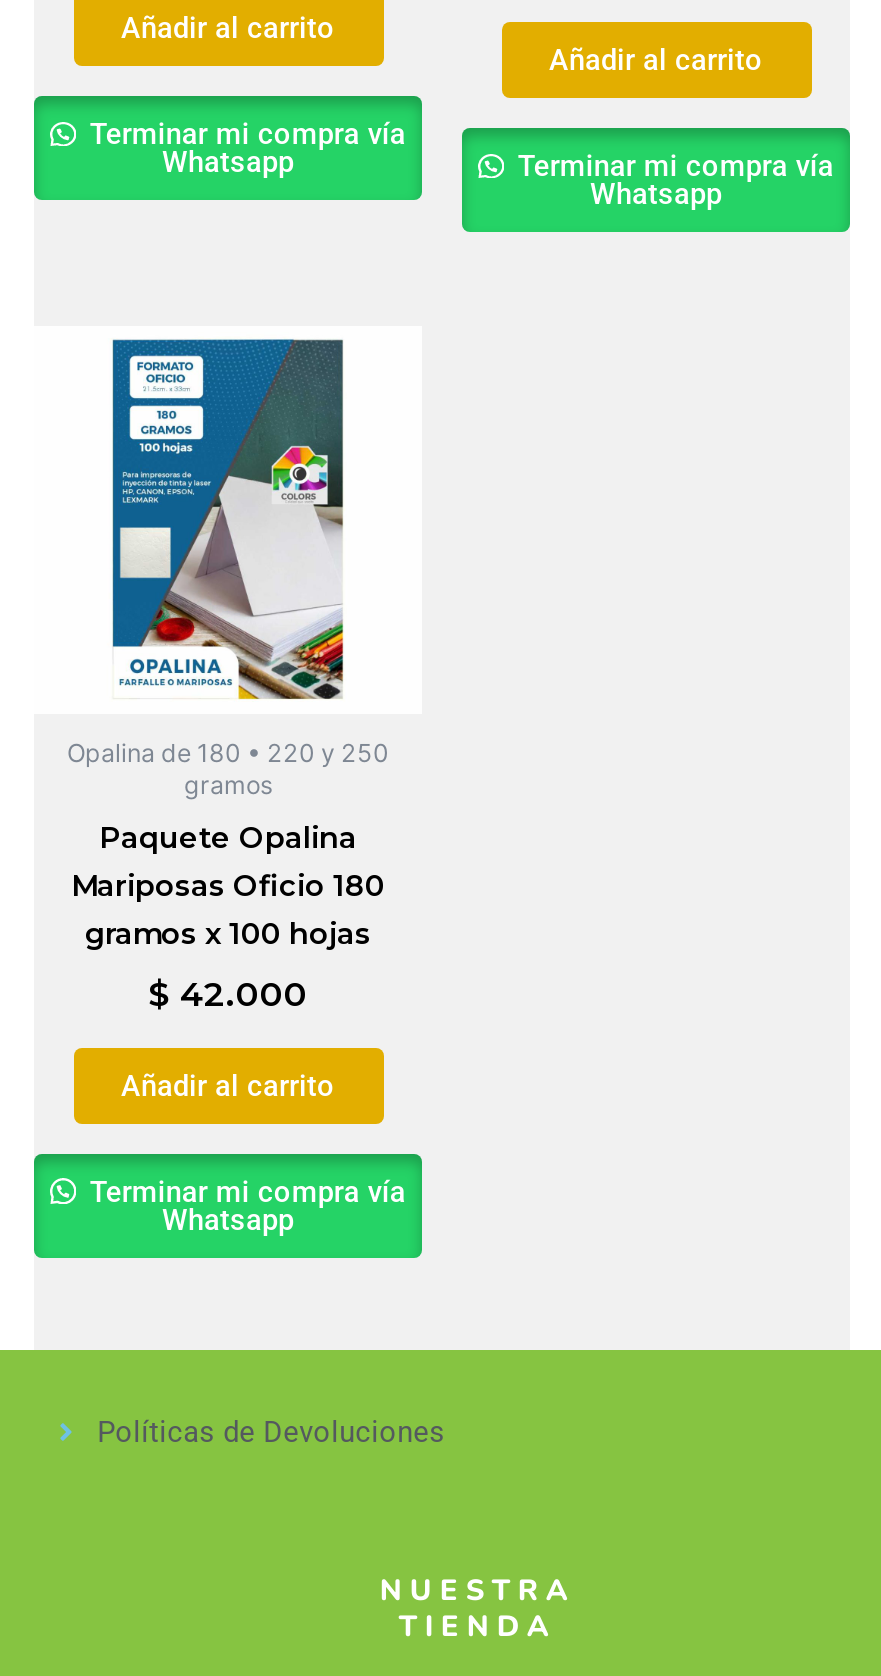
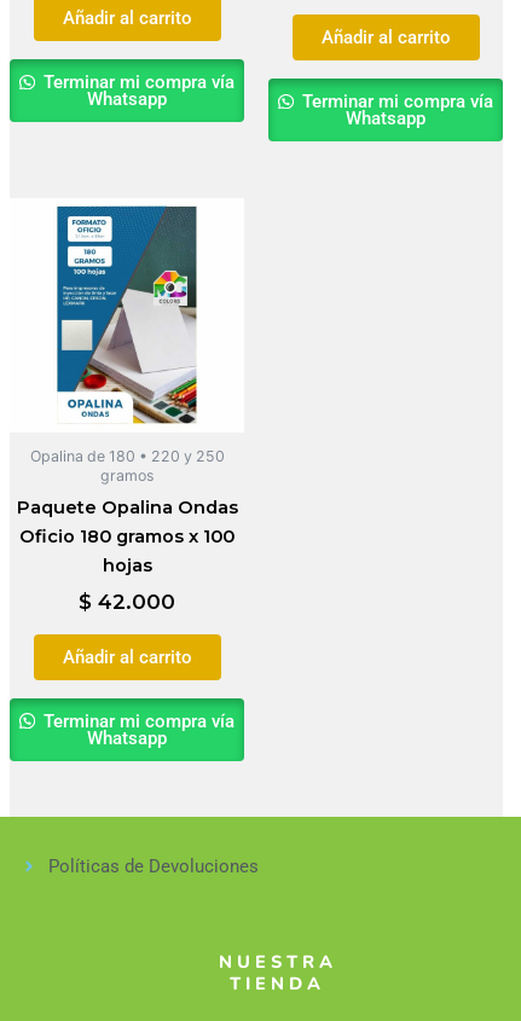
[71,820,385,952] Paquete Opalina | Mariposas Oficio 180 | gramos x 100 hojas -> [16,497,238,576] Paquete Opalina Ondas | Oficio 180 gramos x 100 | hojas

